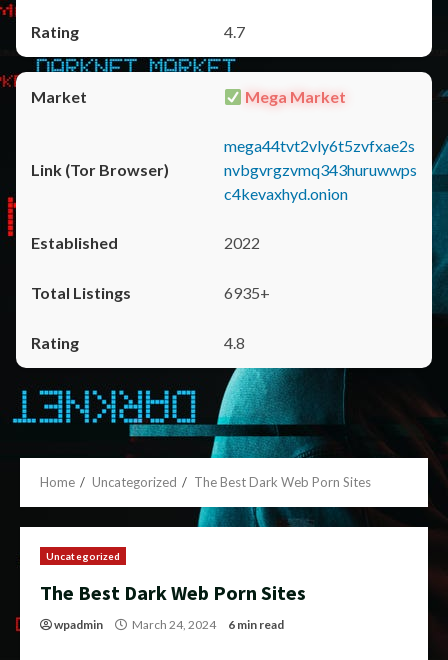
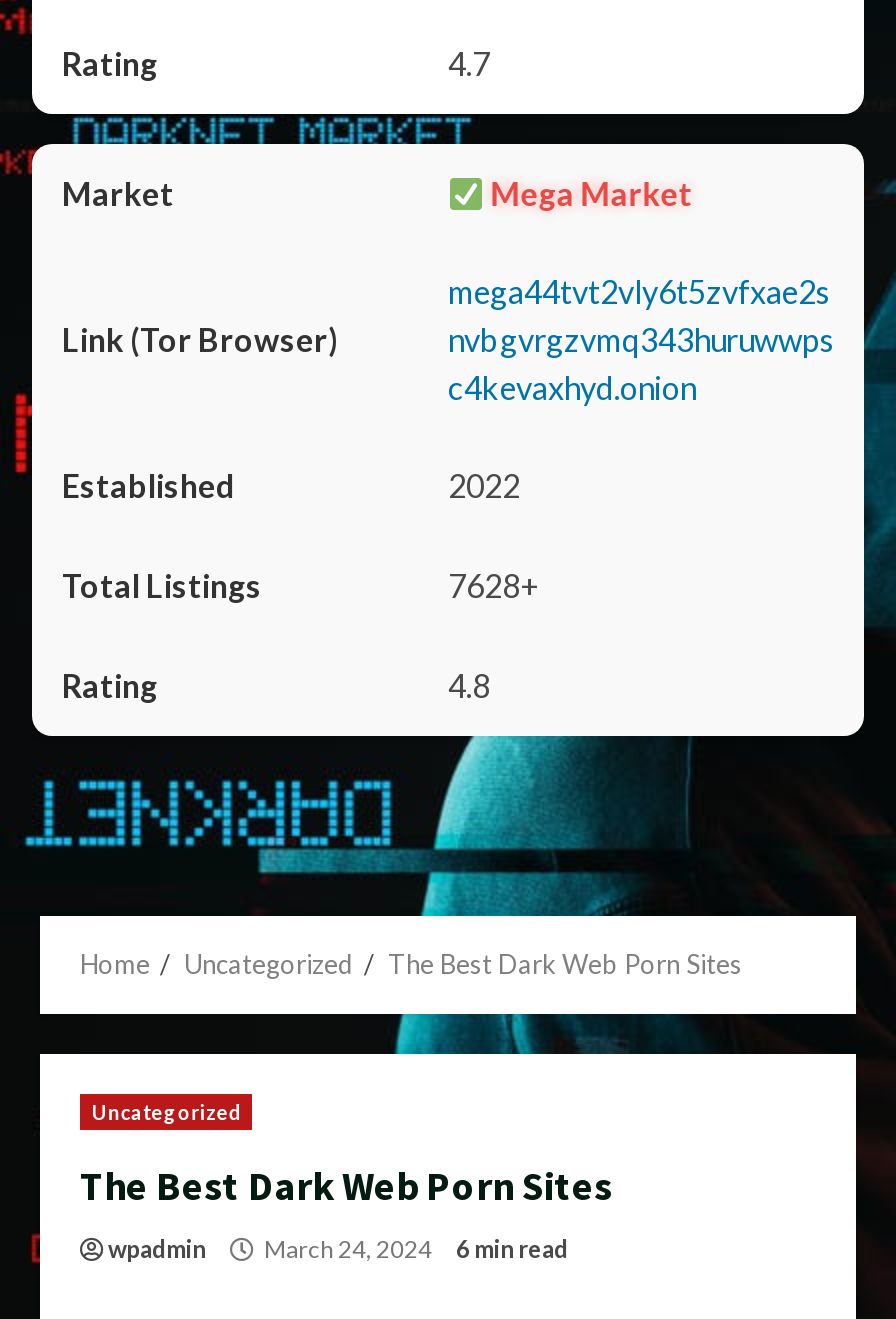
[224,283,270,302] 6935+ -> [448,566,540,604] 7628+

